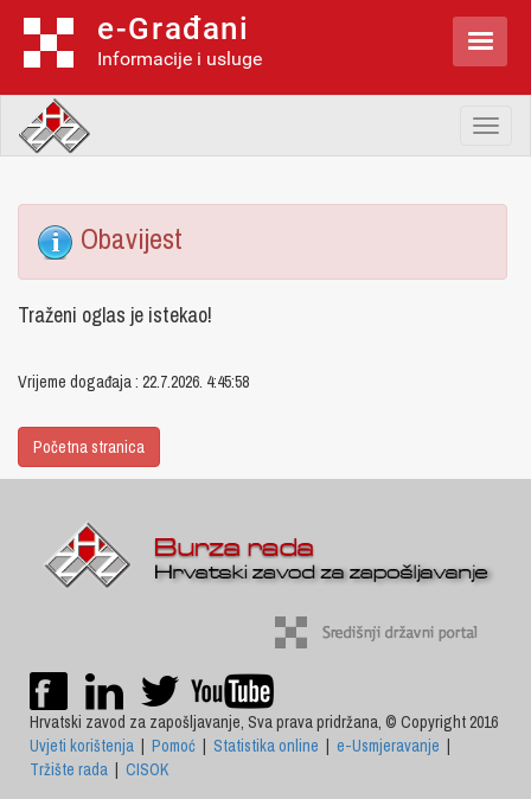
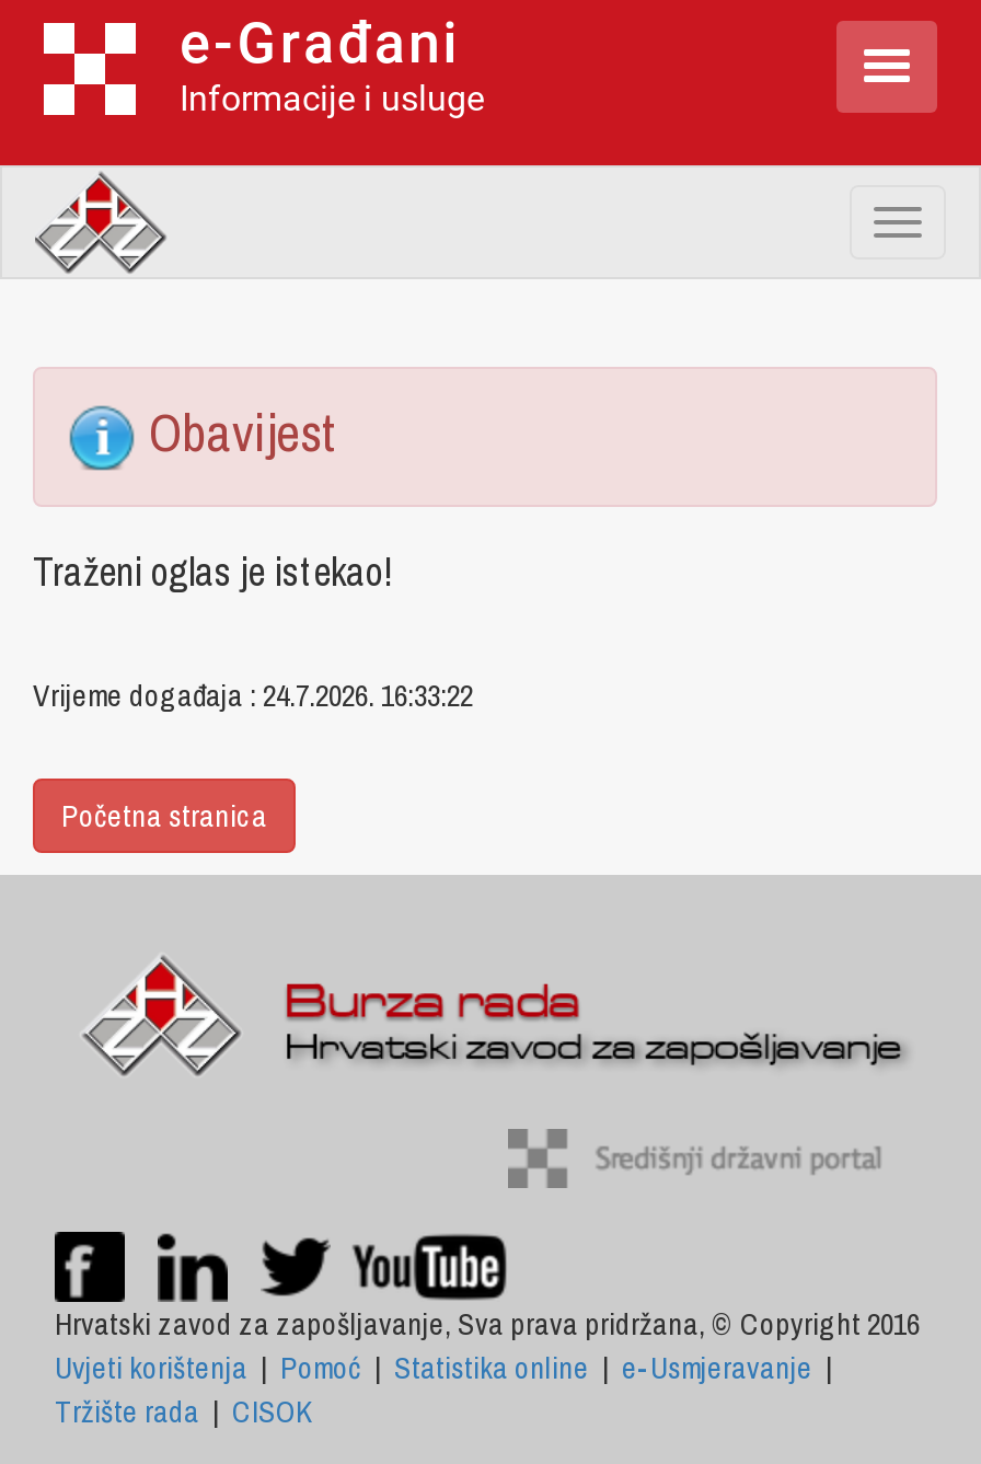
[18,371,249,392] Vrijeme događaja : 22.7.2026. 4:45:58 -> [33,676,473,715] Vrijeme događaja : 24.7.2026. 16:33:22

